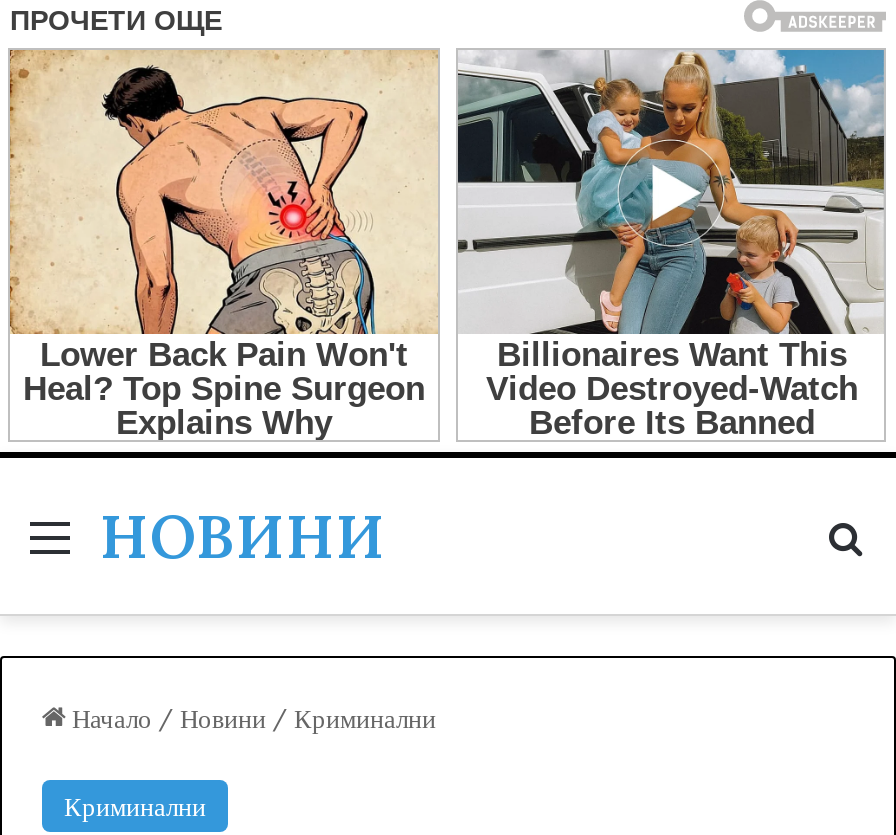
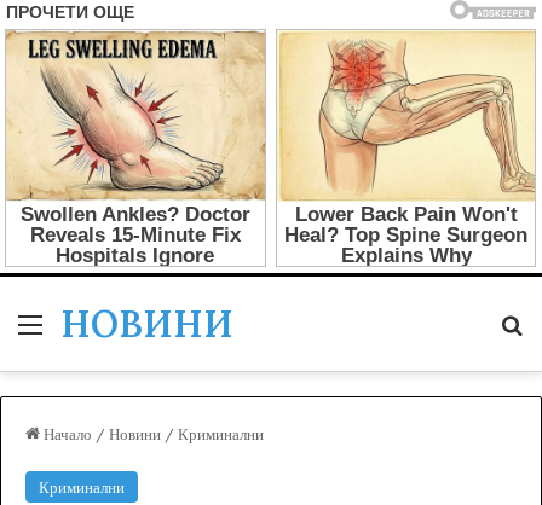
[8,50,436,442] [image] -> [5,30,265,267] [image]
[456,48,886,440] [image] -> [277,29,536,267] [image]

